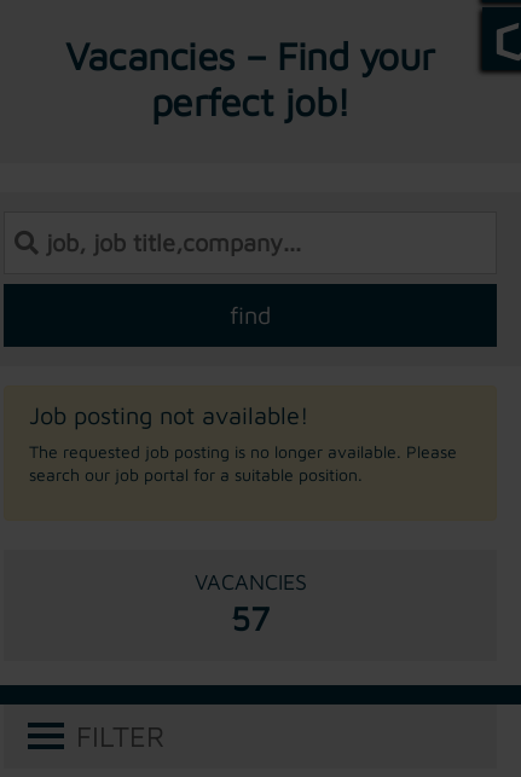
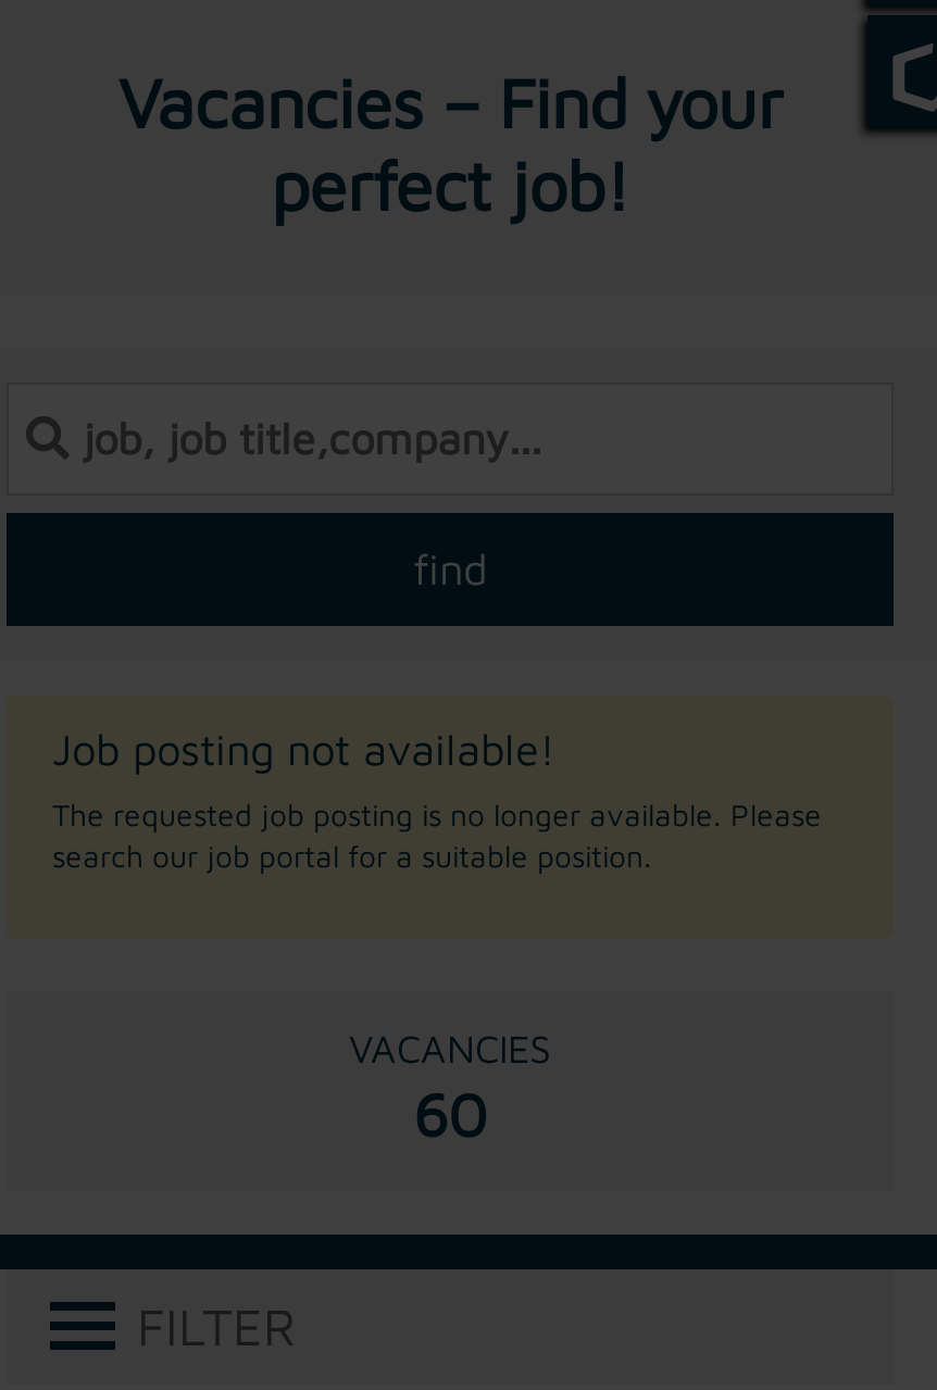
[231,598,270,638] 57 -> [413,1078,487,1149] 60

